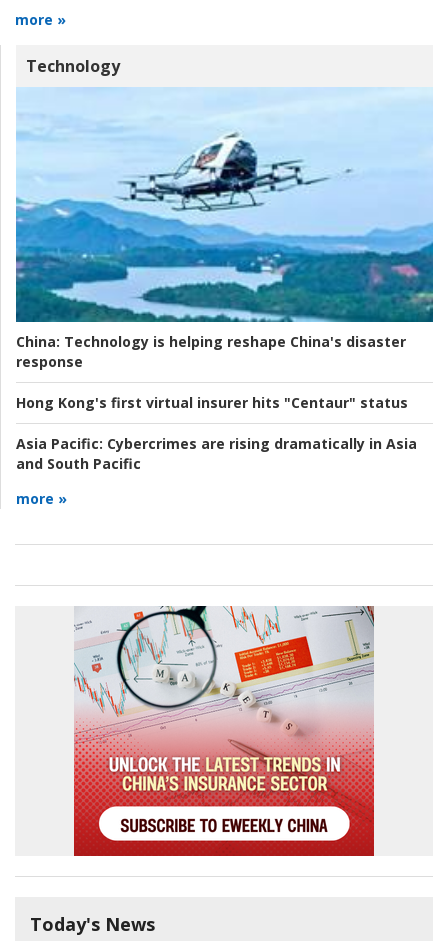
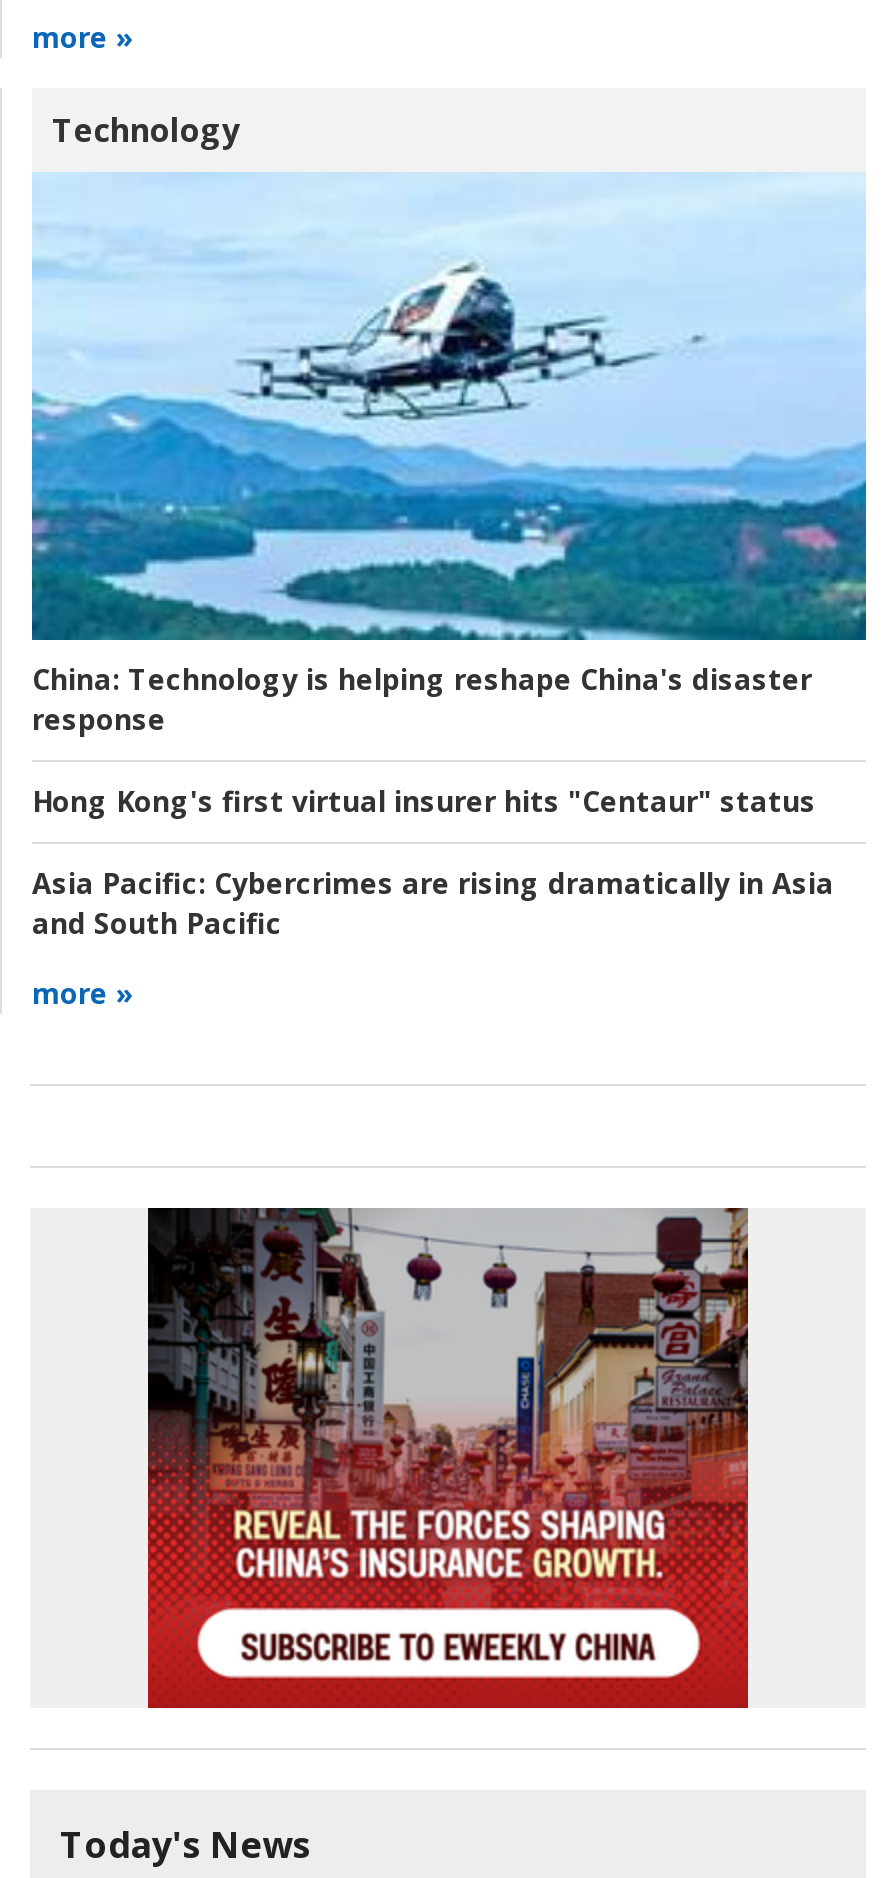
[73,605,374,808] [image] -> [146,1205,750,1611] [image]

